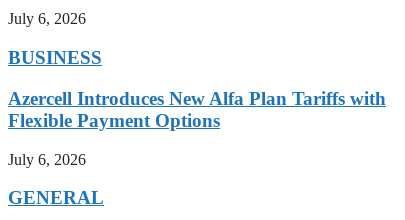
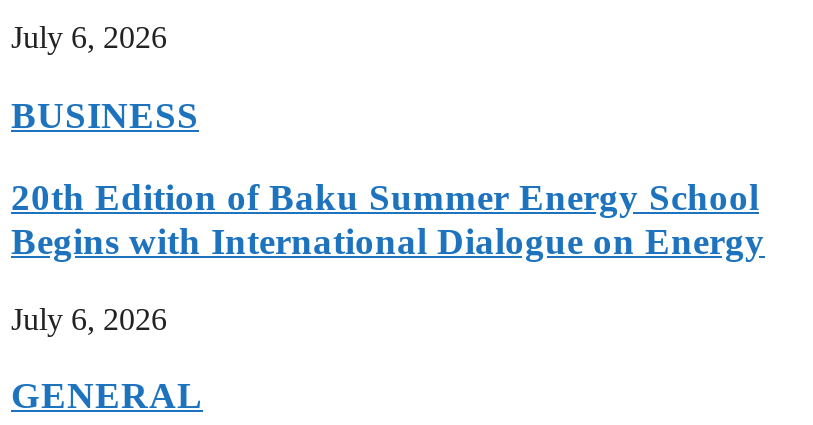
[8,88,386,131] Azercell Introduces New Alfa Plan Tariffs with | Flexible Payment Options -> [11,176,765,262] 20th Edition of Baku Summer Energy School | Begins with International Dialogue on Energy

